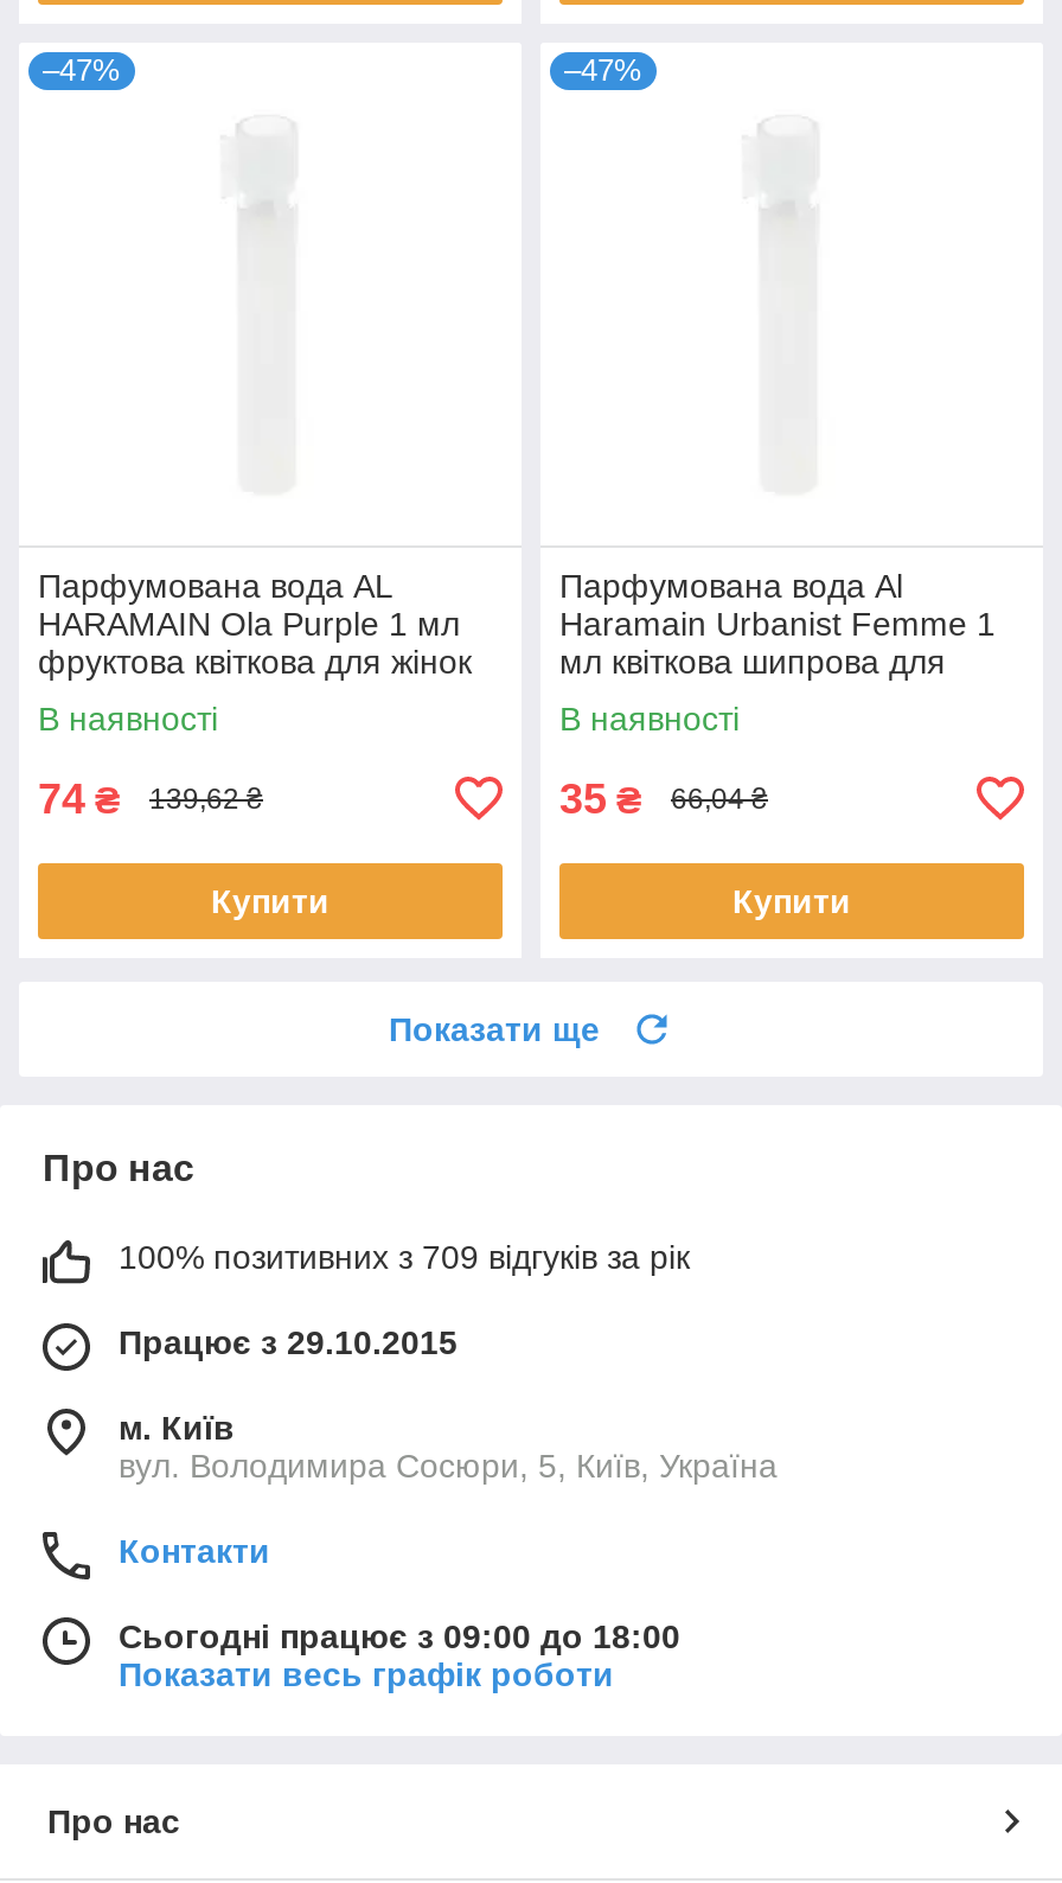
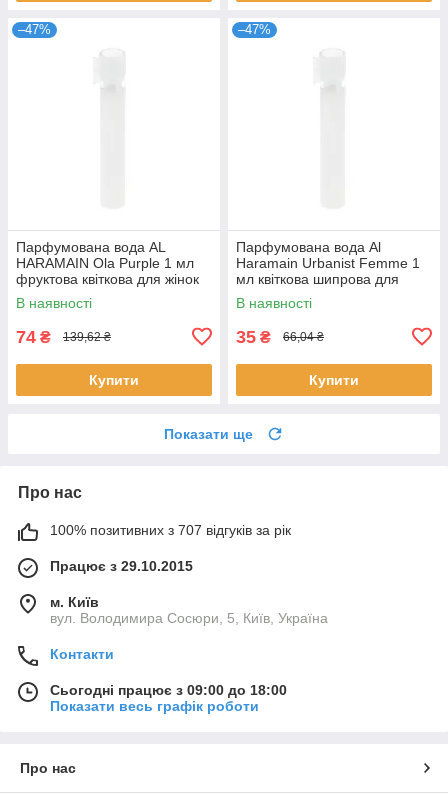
[119,1237,690,1275] 100% позитивних з 709 відгуків за рік -> [50,522,291,538] 100% позитивних з 707 відгуків за рік

